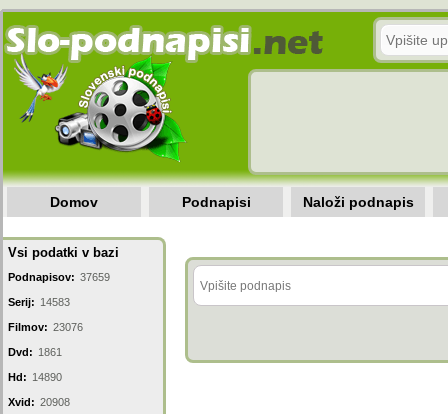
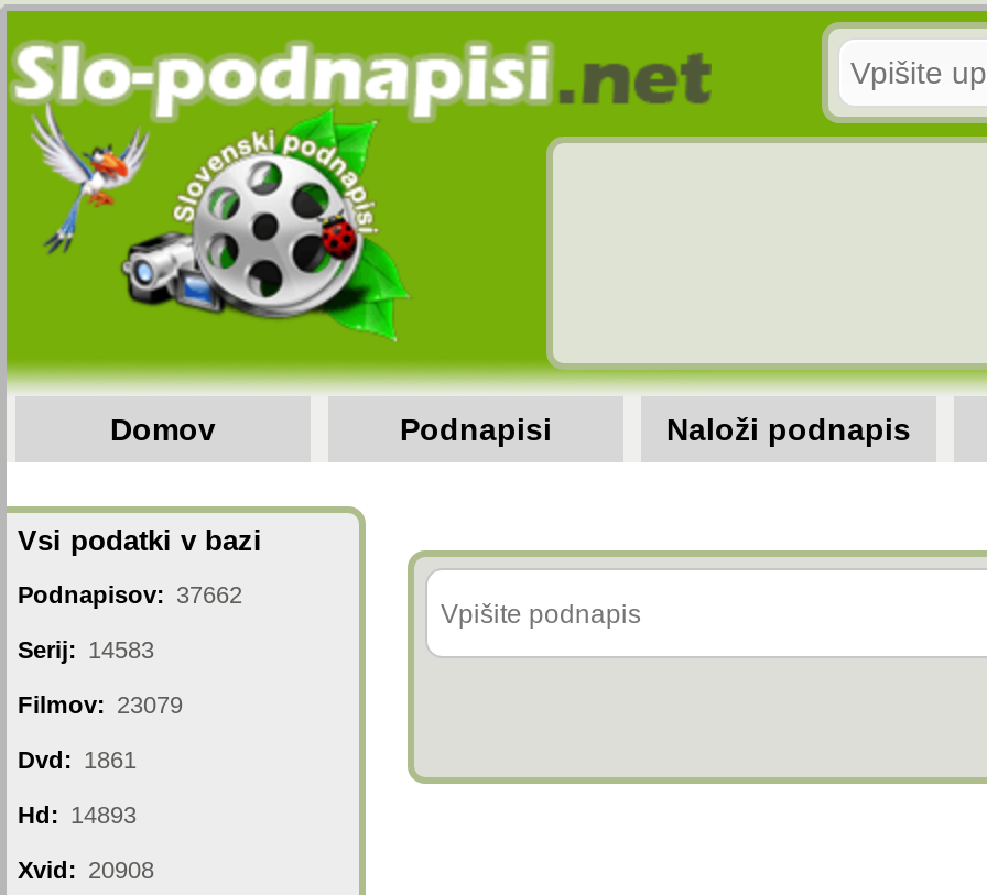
[8,271,110,283] Podnapisov: 37659 -> [18,581,242,608] Podnapisov: 37662
[8,321,83,333] Filmov: 23076 -> [18,691,183,718] Filmov: 23079
[8,371,62,383] Hd: 14890 -> [18,801,137,828] Hd: 14893

